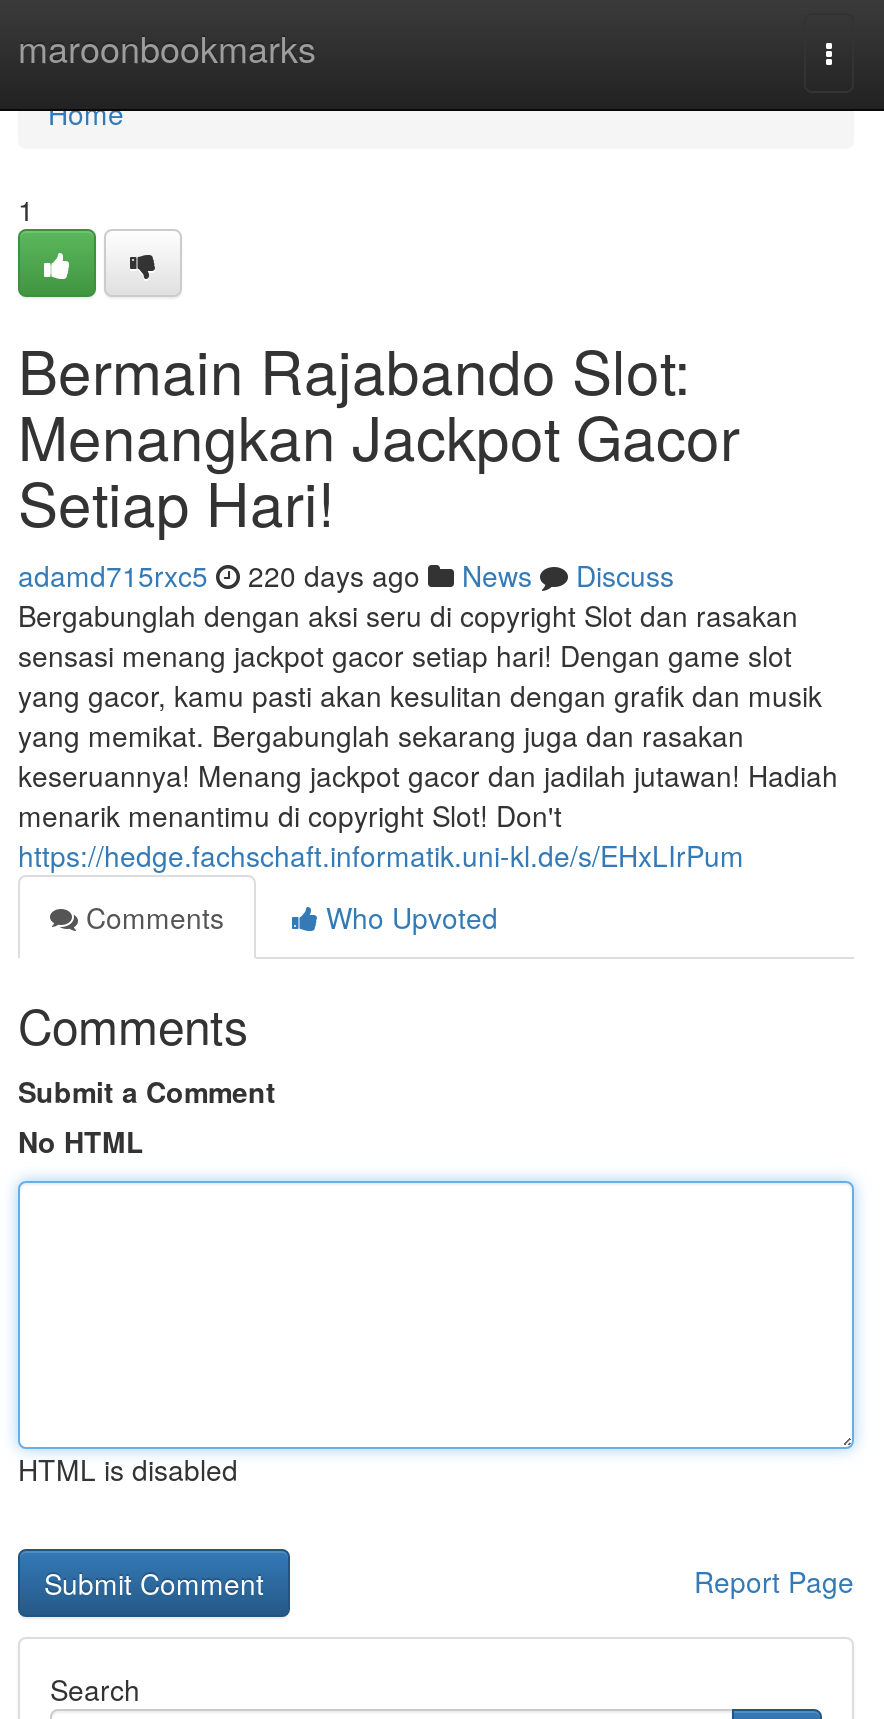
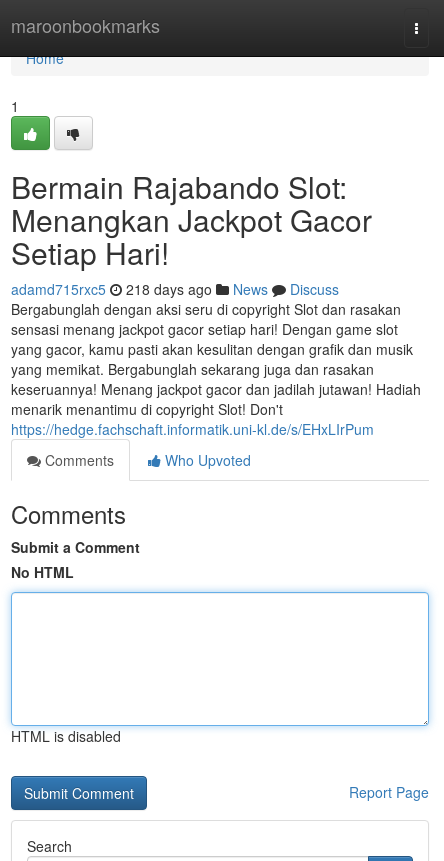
[18,555,674,595] adamd715rxc5 220 days ago News Discuss -> [11,279,339,299] adamd715rxc5 218 days ago News Discuss

